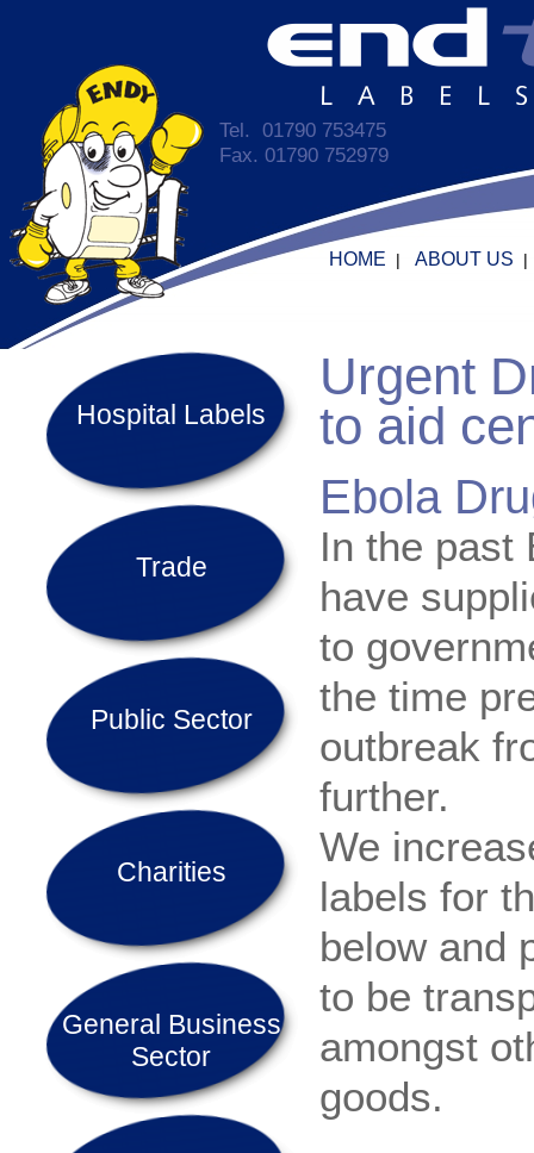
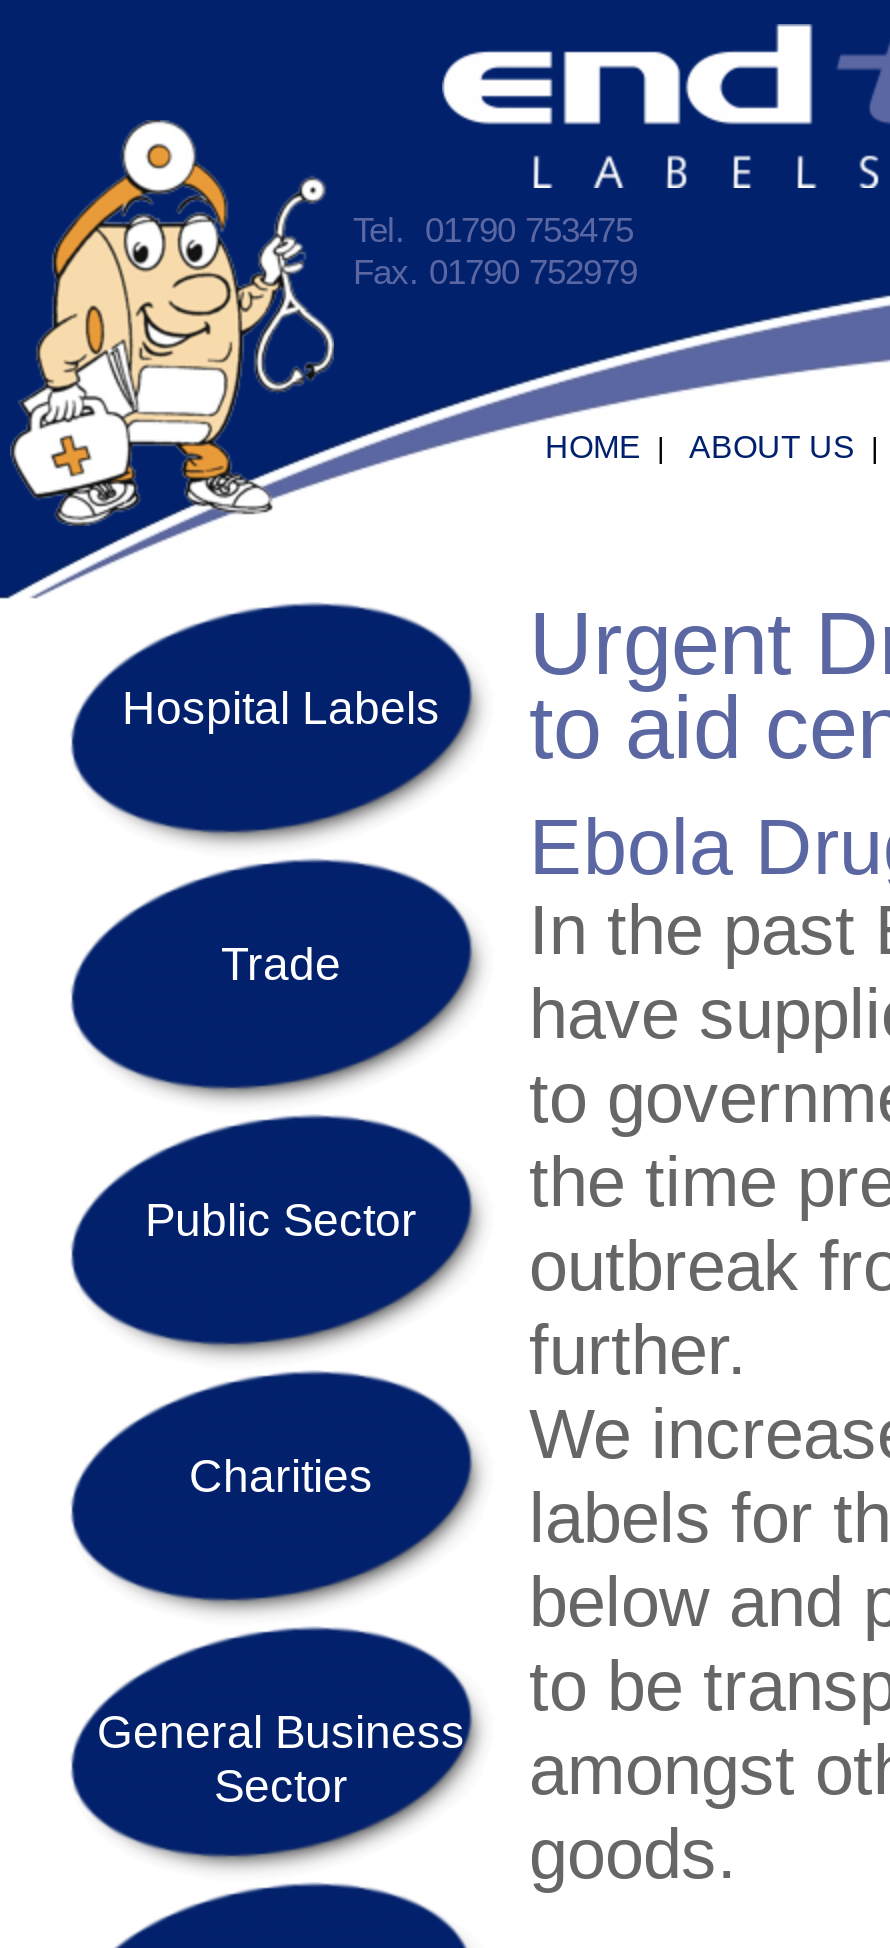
[11,64,203,305] [image] -> [12,118,336,526] [image]

